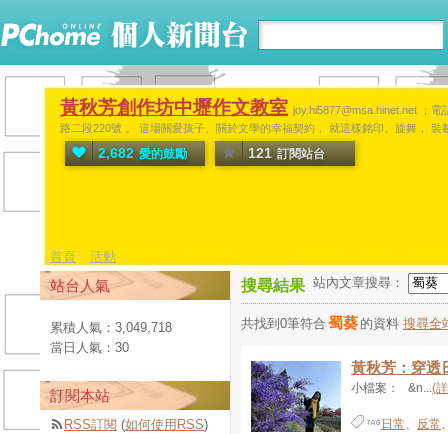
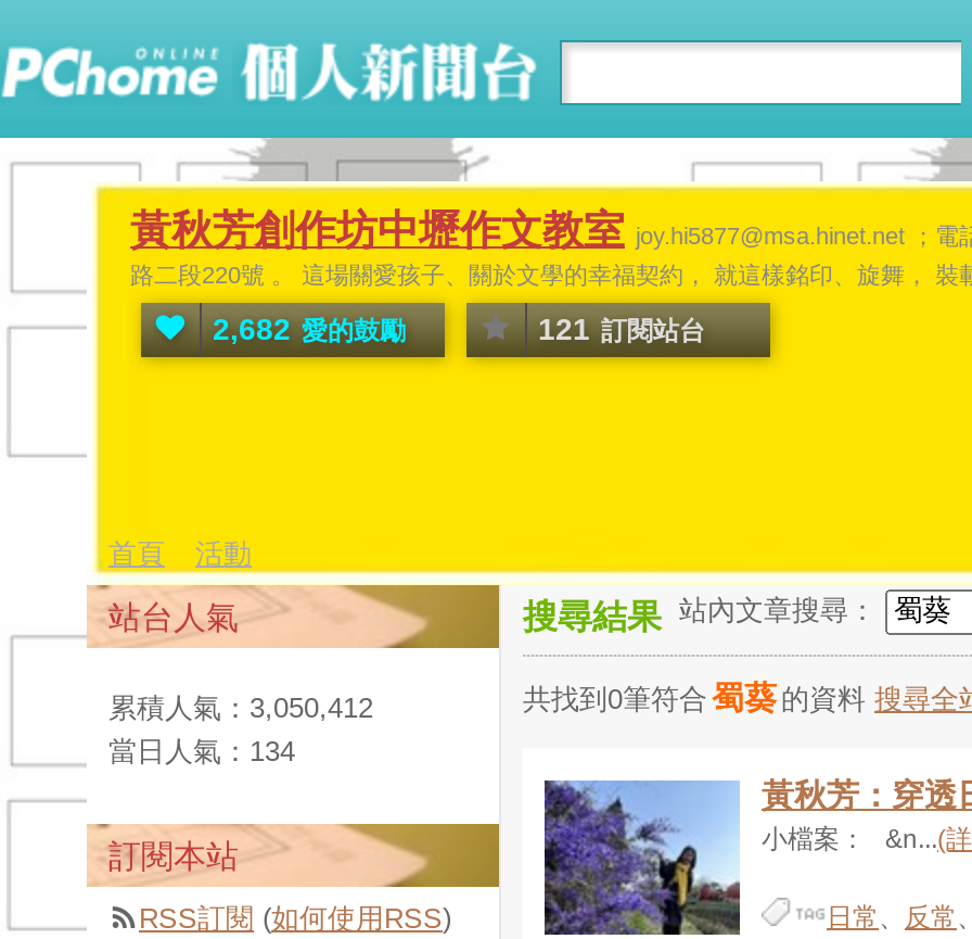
[50,320,172,335] 累積人氣：3,049,718 -> [108,691,373,724] 累積人氣：3,050,412
[50,340,129,355] 當日人氣：30 -> [108,735,295,767] 當日人氣：134

